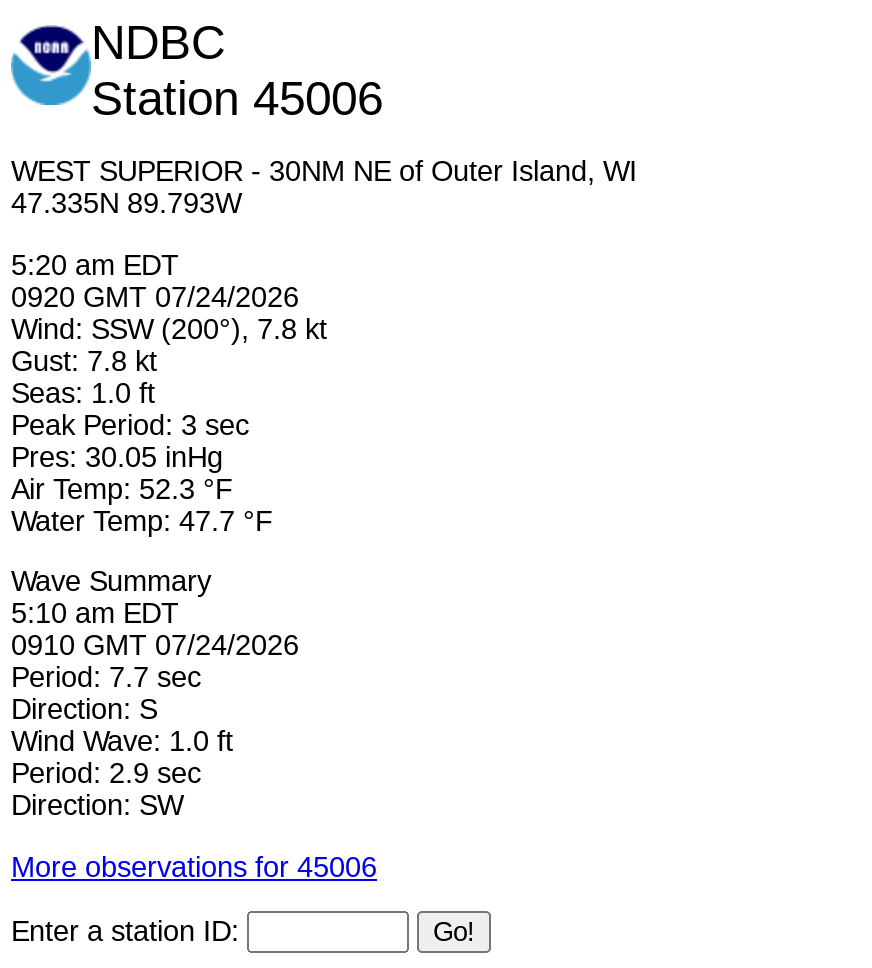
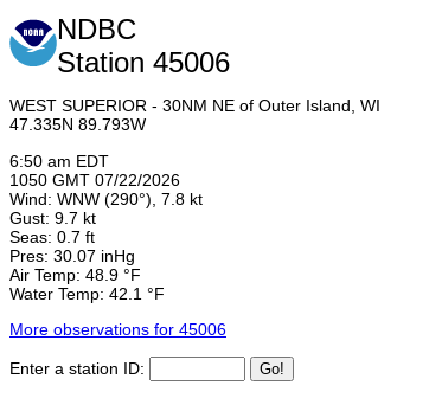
[11,249,327,821] 5:20 am EDT | 0920 GMT 07/24/2026 | Wind: SSW (200°), 7.8 kt | Gust: 7.8 kt | Seas: 1.0 ft | Peak Period: 3 sec | Pres: 30.05 inHg | Air Temp: 52.3 °F | Water Temp: 47.7 °F | Wave Summary | 5:10 am EDT | 0910 GMT 07/24/2026 | Period: 7.7 sec | Direction: S | Wind Wave: 1.0 ft | Period: 2.9 sec | Direction: SW -> [9,151,203,303] 6:50 am EDT | 1050 GMT 07/22/2026 | Wind: WNW (290°), 7.8 kt | Gust: 9.7 kt | Seas: 0.7 ft | Pres: 30.07 inHg | Air Temp: 48.9 °F | Water Temp: 42.1 °F

